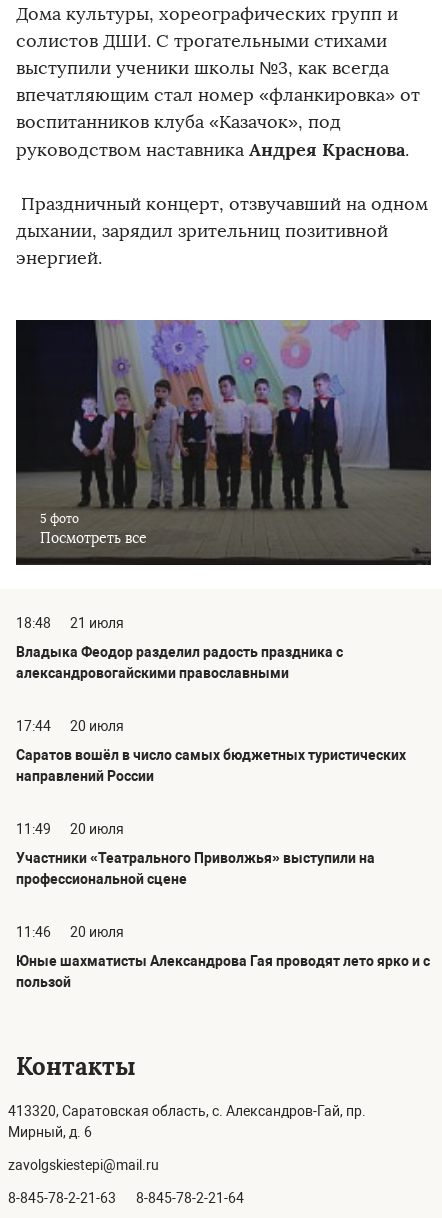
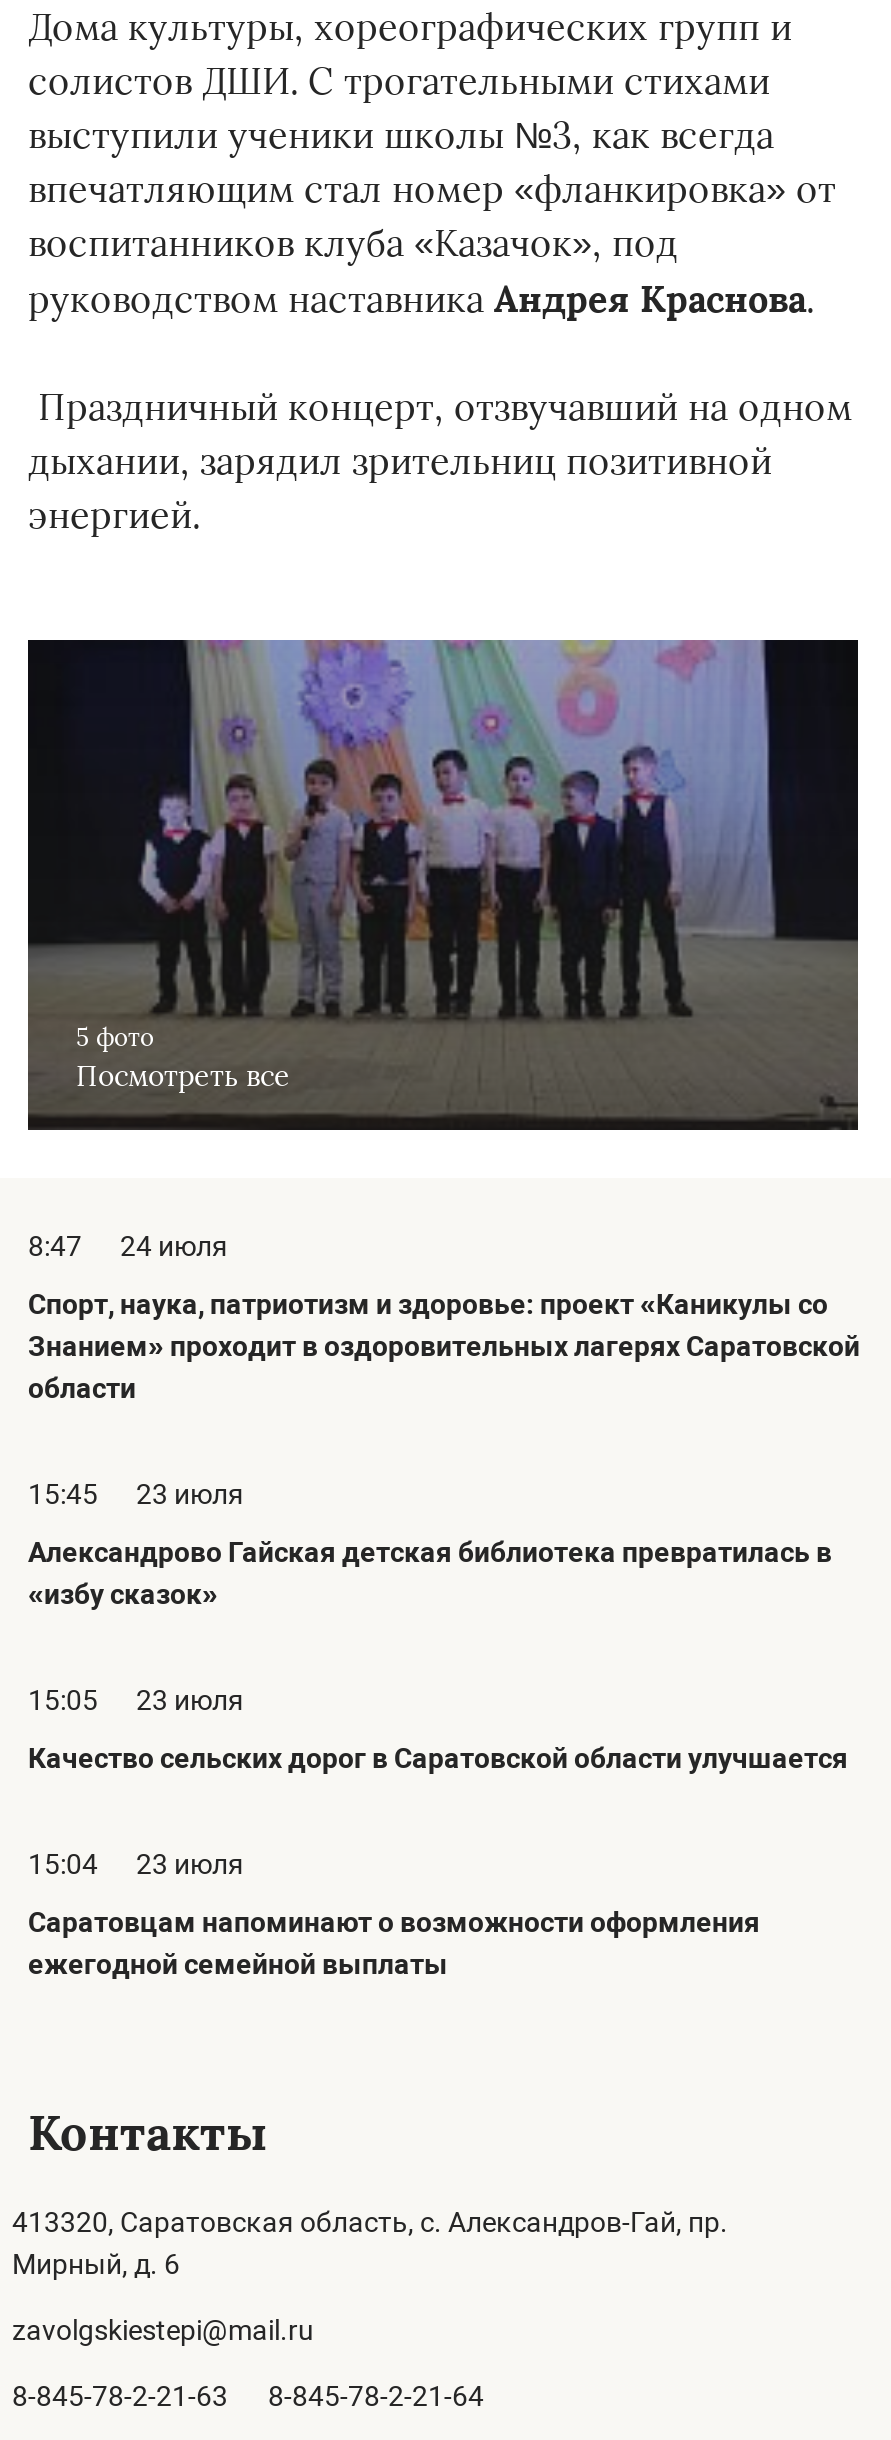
[16,615,124,631] 18:48 | 21 июля -> [28,1231,228,1263] 8:47 | 24 июля
[16,644,343,681] Владыка Феодор разделил радость праздника с | александровогайскими православными -> [28,1289,860,1405] Спорт, наука, патриотизм и здоровье: проект «Каникулы со | Знанием» проходит в оздоровительных лагерях Саратовской | области
[16,718,124,734] 17:44 | 20 июля -> [28,1479,244,1511] 15:45 | 23 июля
[16,747,406,784] Саратов вошёл в число самых бюджетных туристических | направлений России -> [28,1537,832,1611] Александрово Гайская детская библиотека превратилась в | «избу сказок»
[16,821,124,837] 11:49 | 20 июля -> [28,1685,244,1717] 15:05 | 23 июля
[16,850,375,887] Участники «Театрального Приволжья» выступили на | профессиональной сцене -> [28,1743,848,1775] Качество сельских дорог в Саратовской области улучшается
[16,924,124,940] 11:46 | 20 июля -> [28,1849,244,1881] 15:04 | 23 июля
[16,953,430,990] Юные шахматисты Александрова Гая проводят лето ярко и с | пользой -> [28,1907,760,1981] Саратовцам напоминают о возможности оформления | ежегодной семейной выплаты

